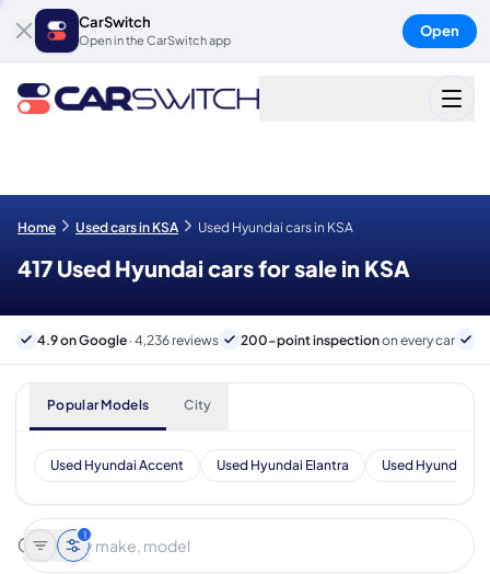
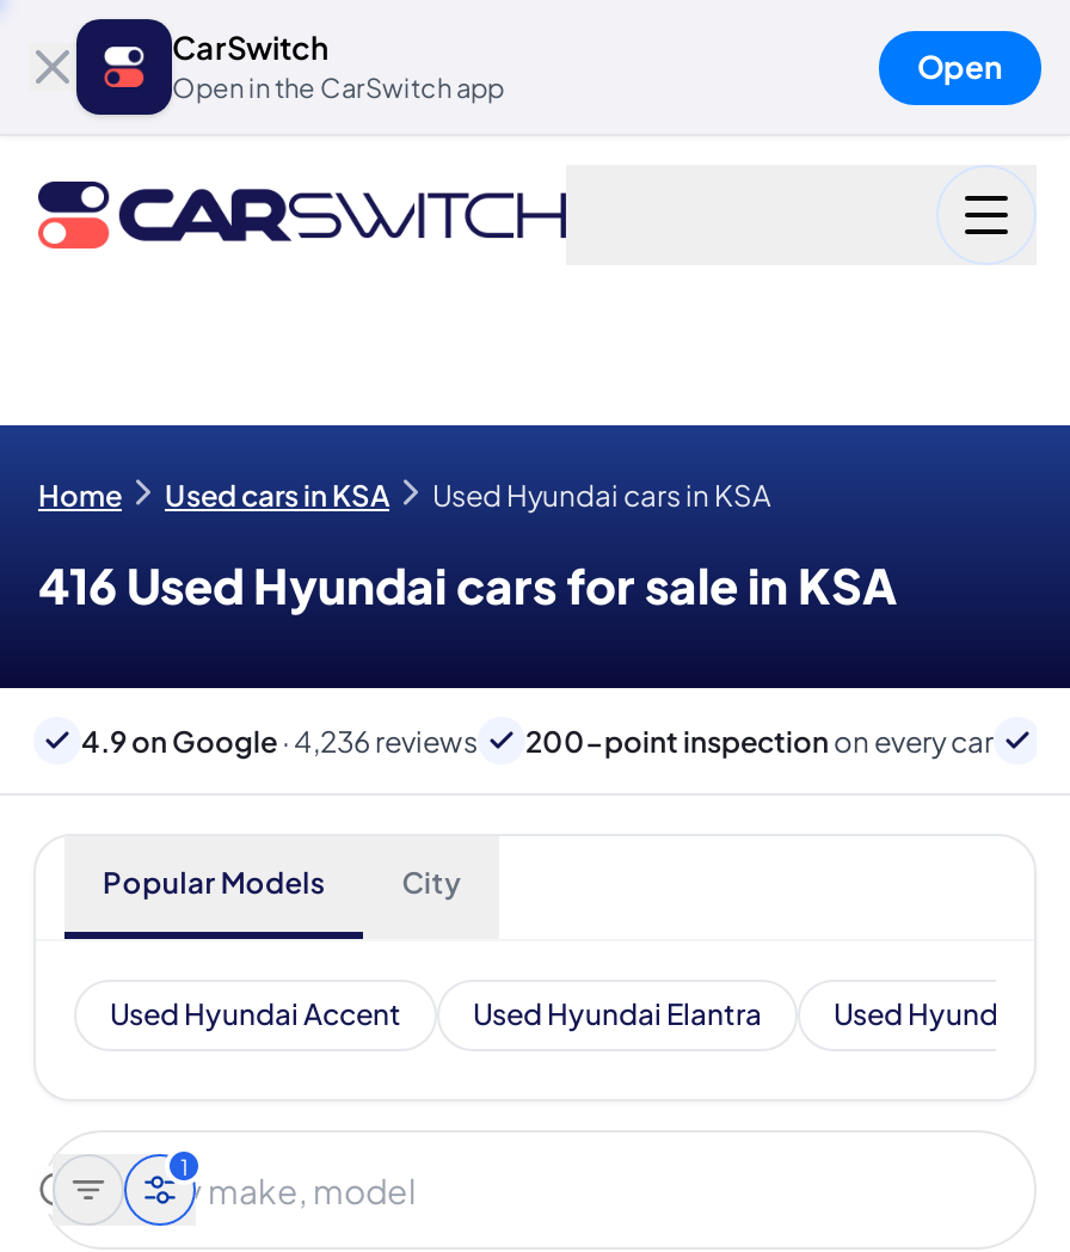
[17,254,410,282] 417 Used Hyundai cars for sale in KSA -> [38,554,898,614] 416 Used Hyundai cars for sale in KSA

